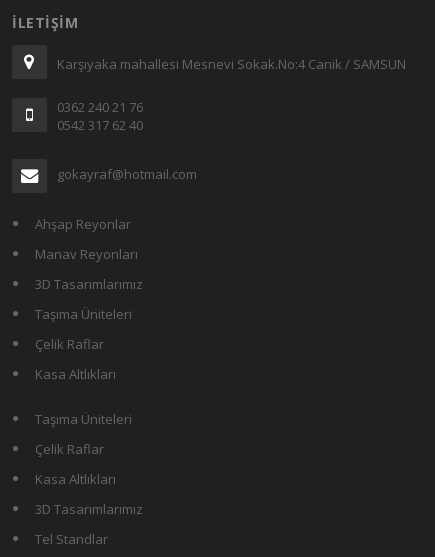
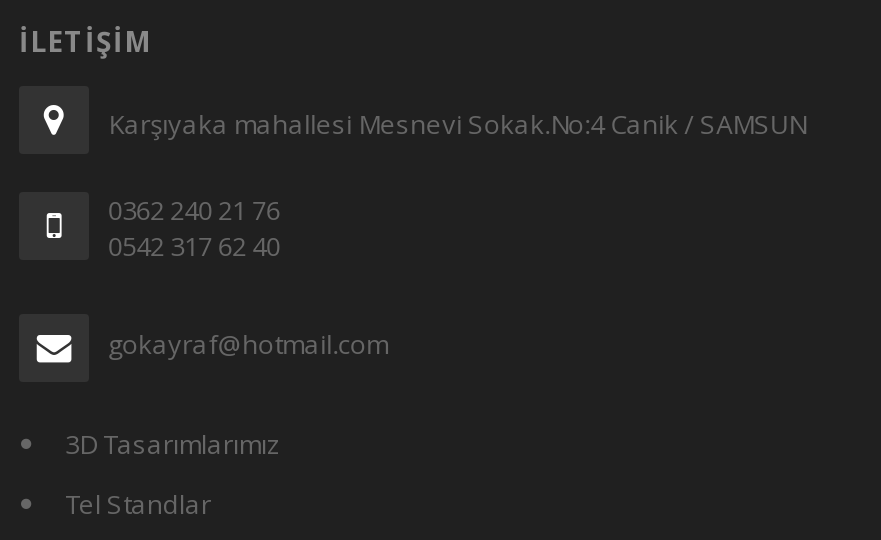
[35,215,143,488] Ahşap Reyonlar | Manav Reyonları | 3D Tasarımlarımız | Taşıma Üniteleri | Çelik Raflar | Kasa Altlıkları | Taşıma Üniteleri | Çelik Raflar | Kasa Altlıkları -> none

